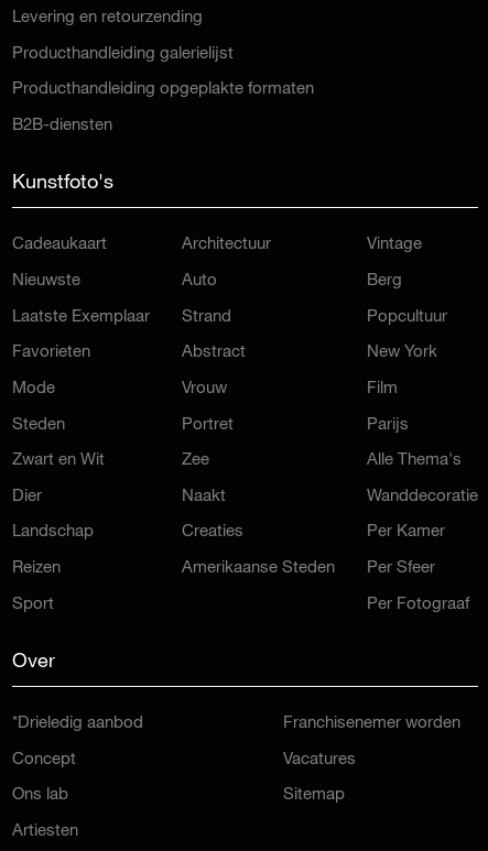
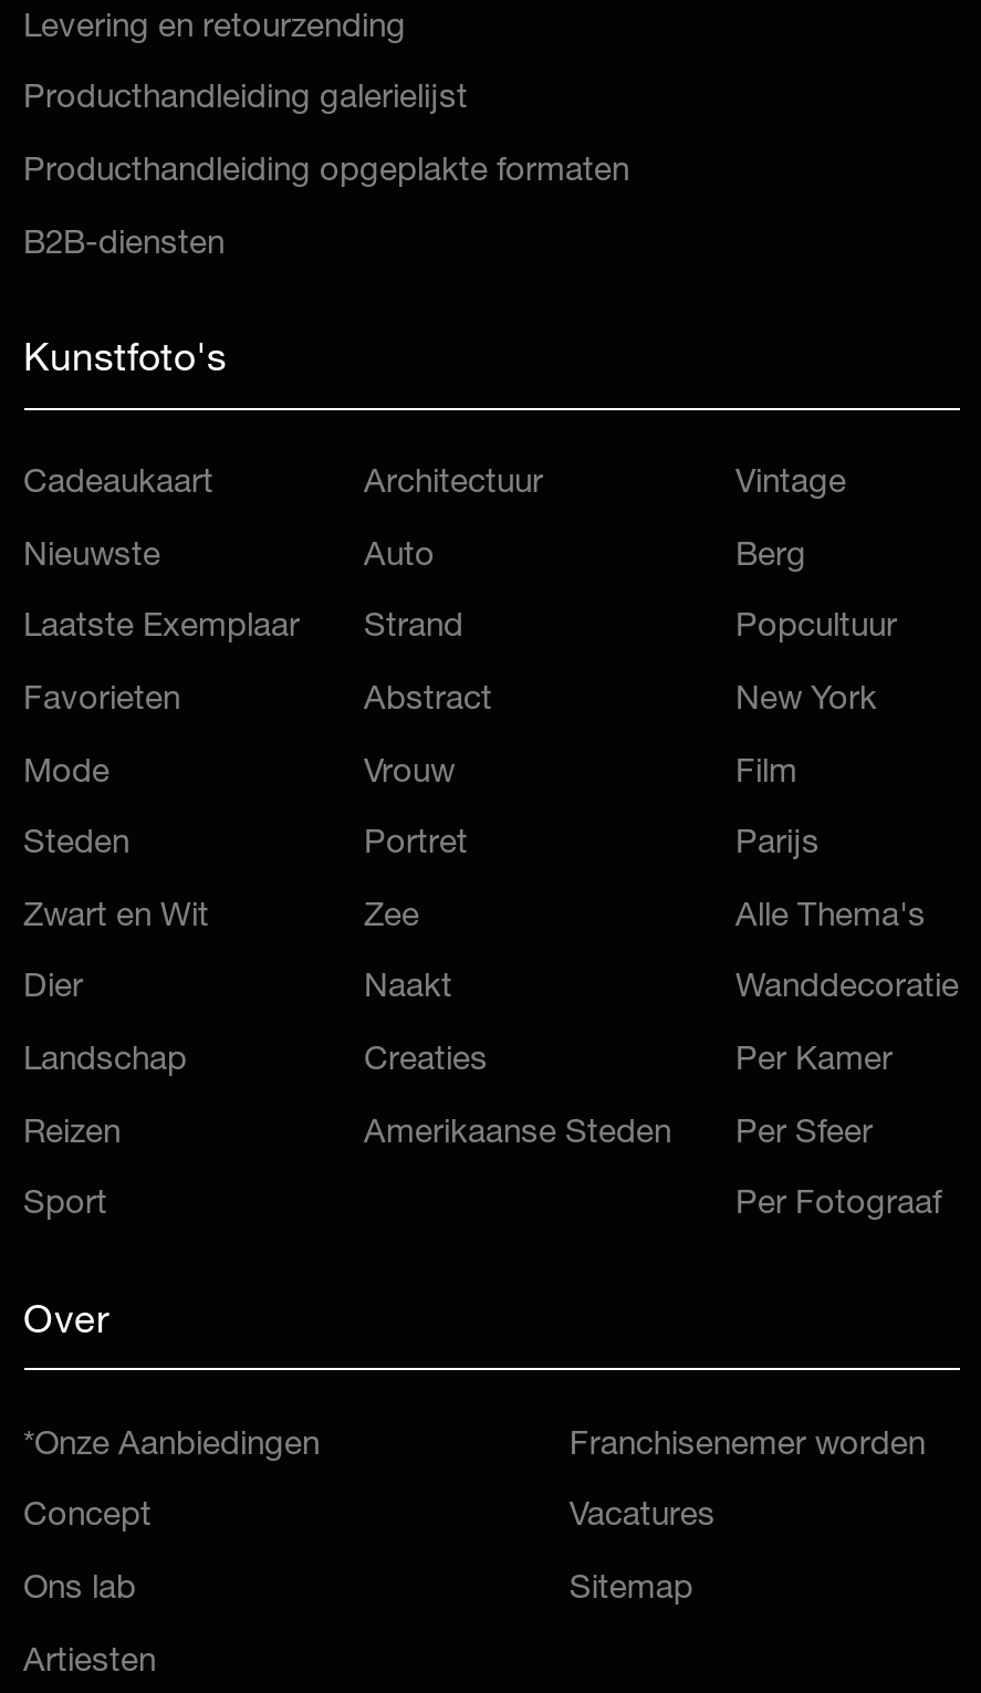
[12,716,143,732] *Drieledig aanbod -> [23,1429,320,1462] *Onze Aanbiedingen

